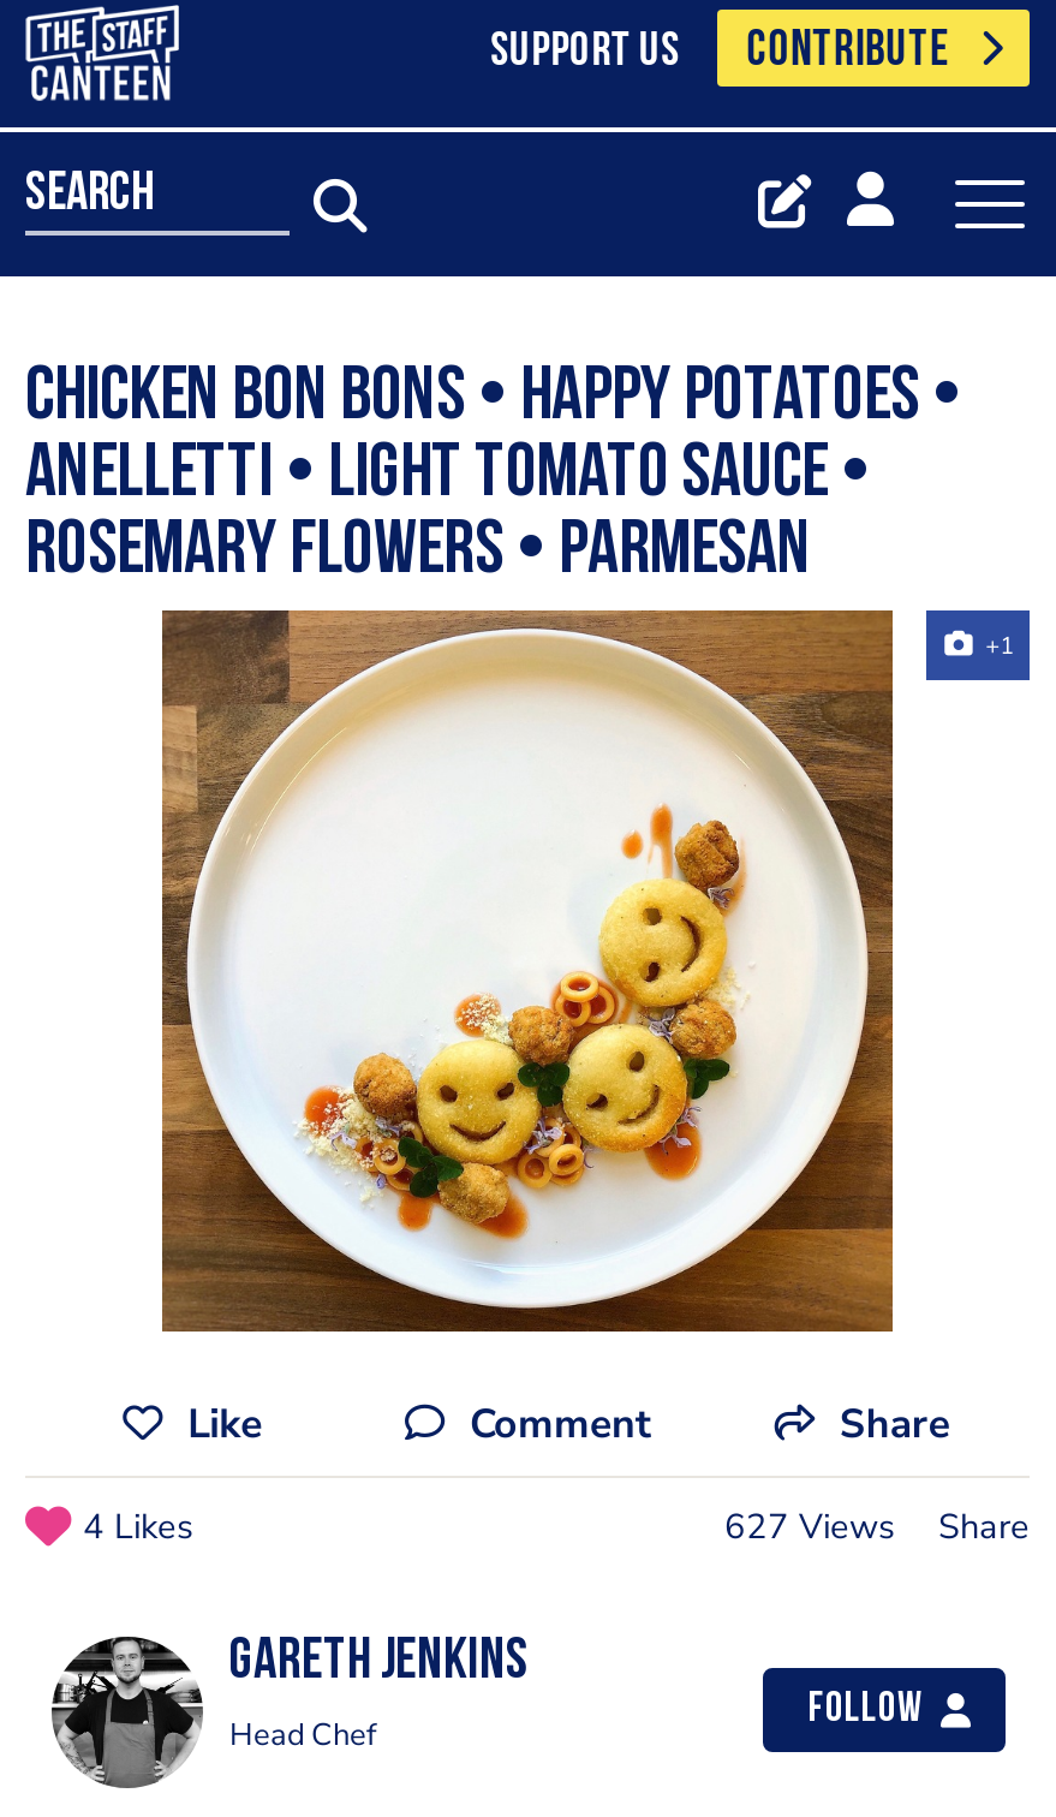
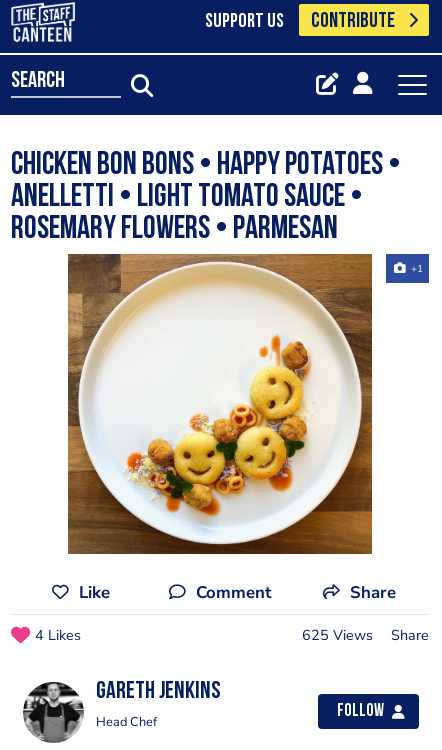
[724,1502,1030,1550] 627 Views Share -> [302,625,429,645] 625 Views Share

